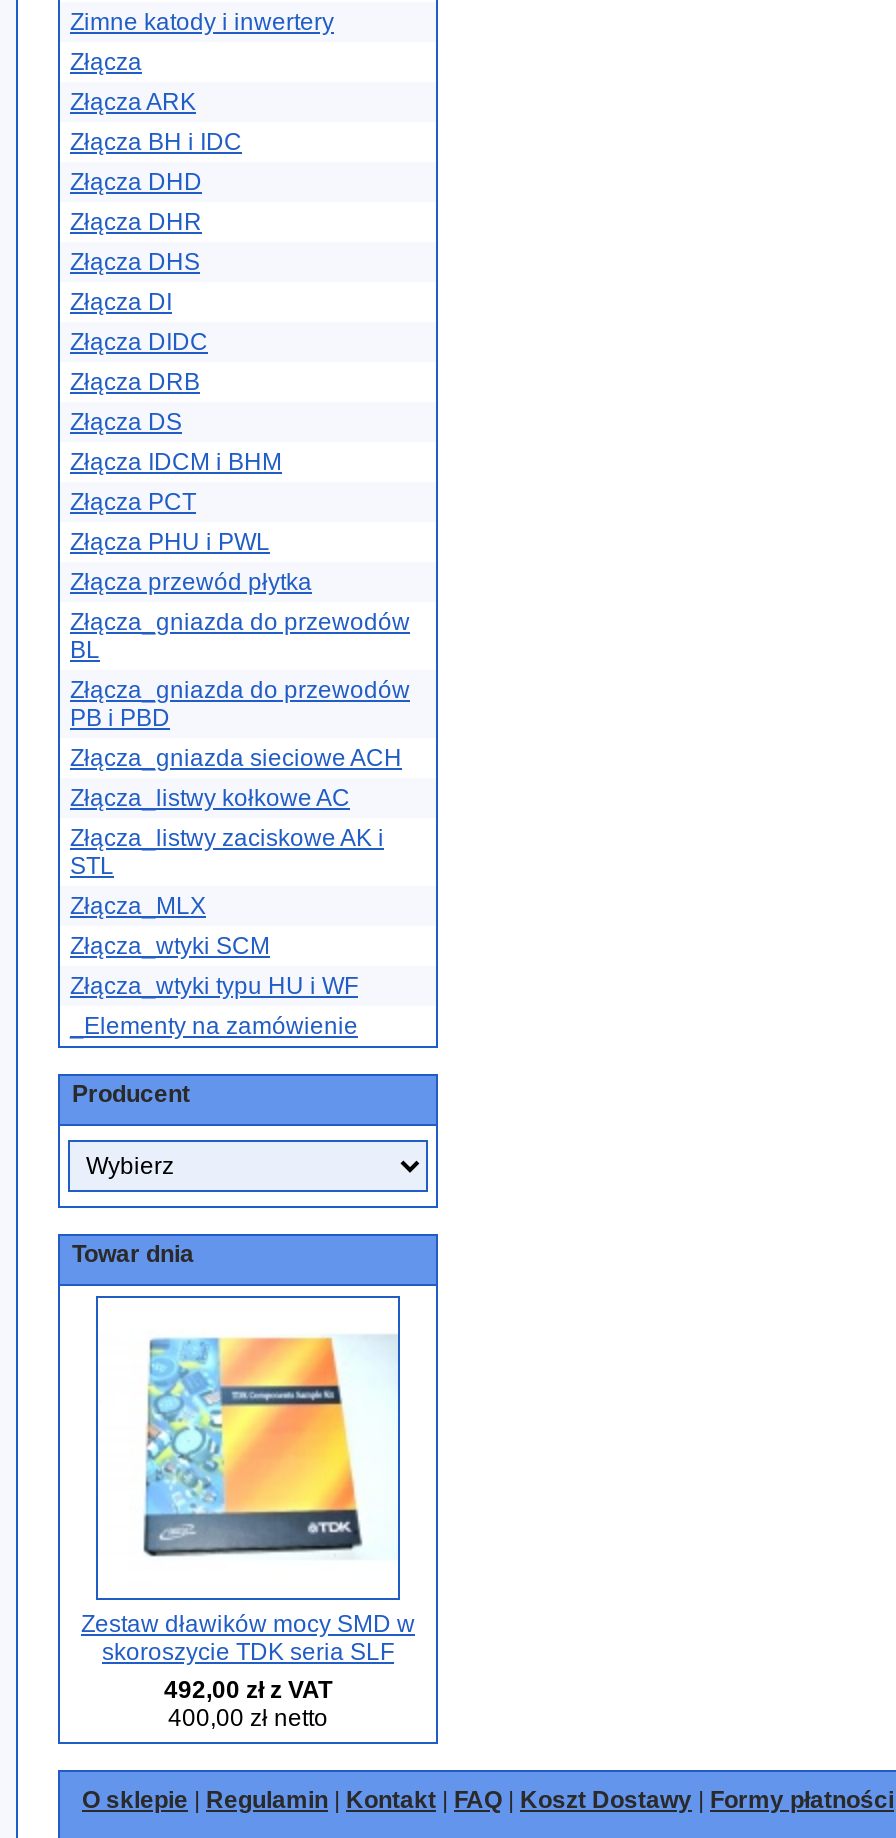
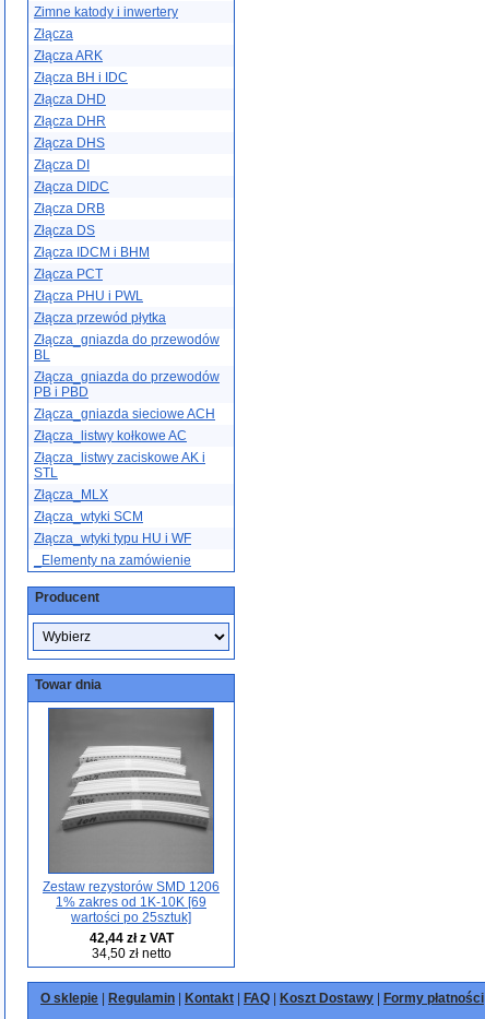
[81,1296,415,1732] [image] | Zestaw dławików mocy SMD w | skoroszycie TDK seria SLF | 492,00 zł z VAT | 400,00 zł netto -> [43,708,220,961] [image] | Zestaw rezystorów SMD 1206 | 1% zakres od 1K-10K [69 | wartości po 25sztuk] | 42,44 zł z VAT | 34,50 zł netto

